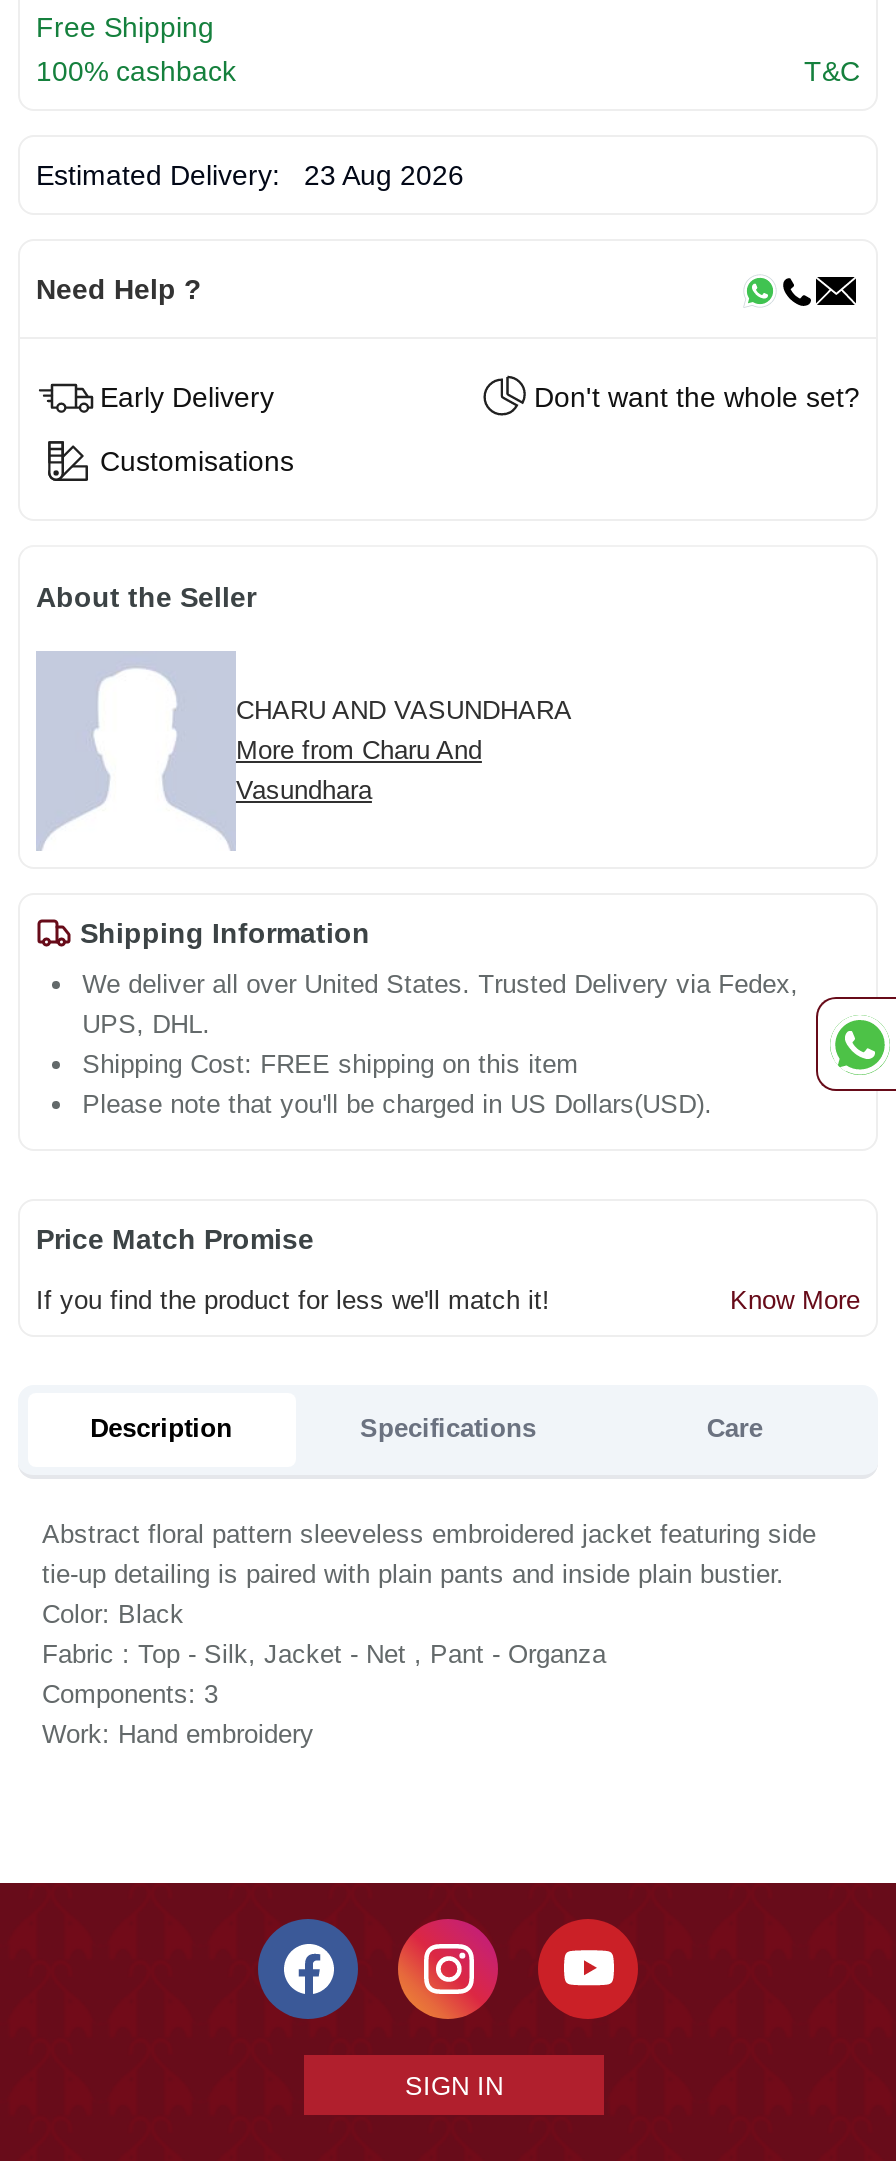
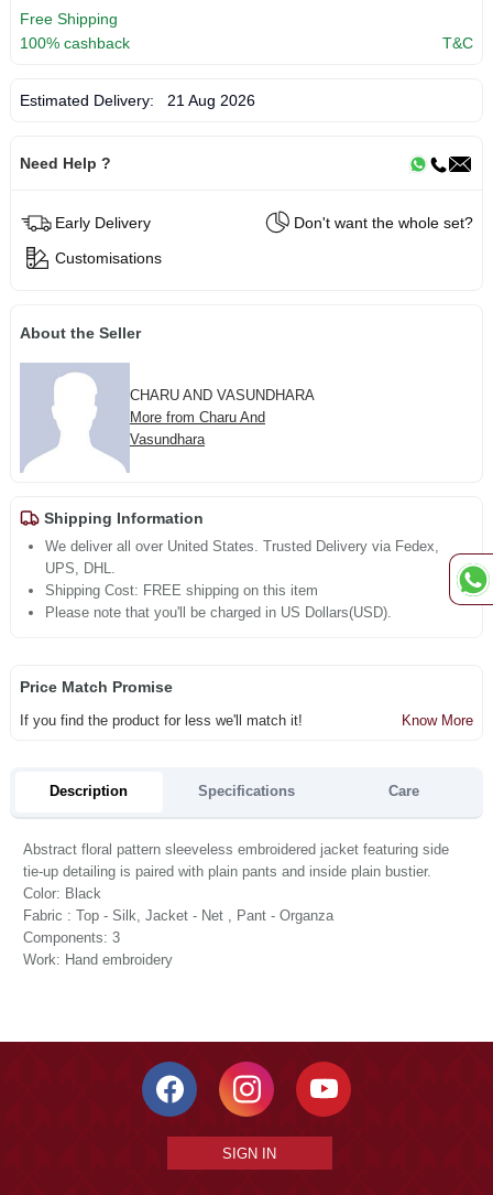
[36,160,464,192] Estimated Delivery: 23 Aug 2026 -> [20,92,255,110] Estimated Delivery: 21 Aug 2026

